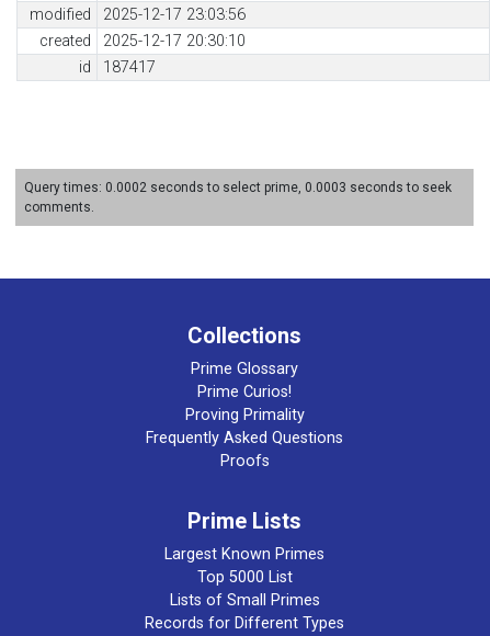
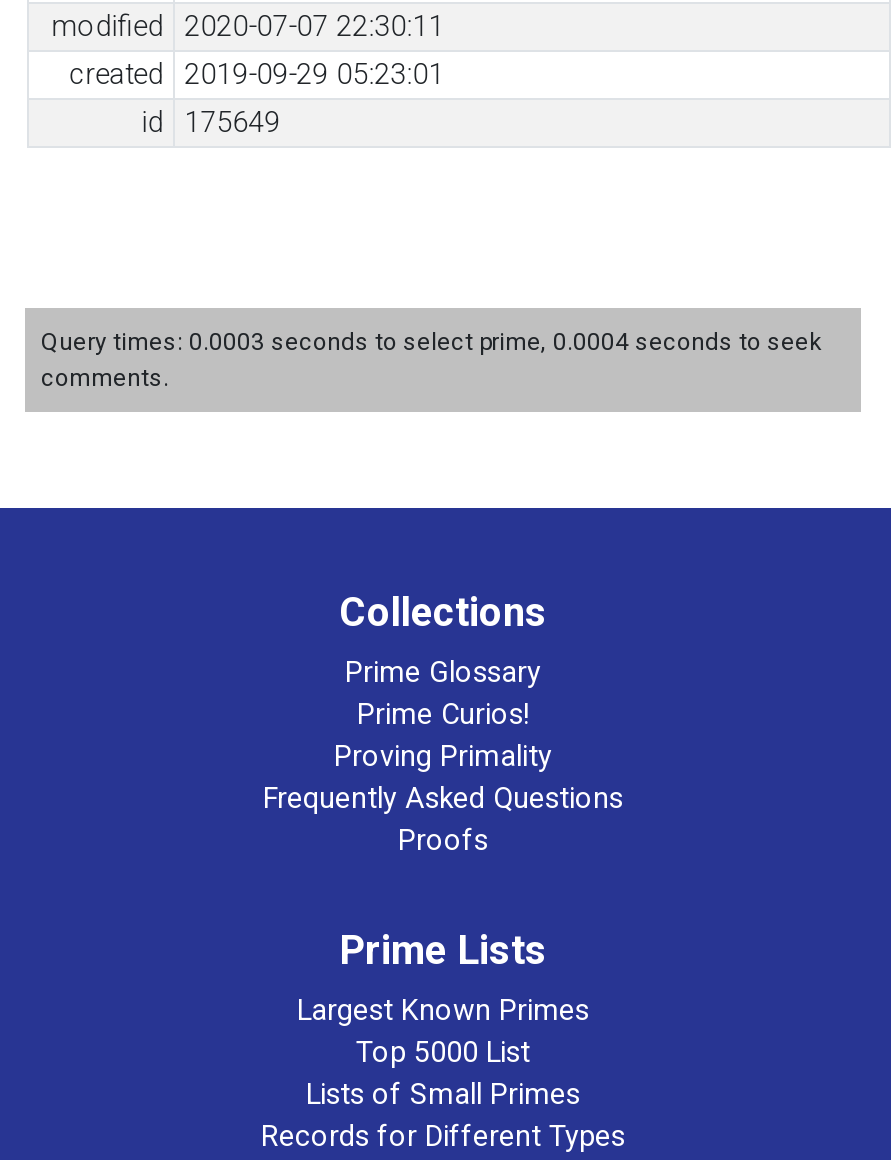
[30,5,245,24] modified 2025-12-17 23:03:56 -> [51,10,445,44] modified 2020-07-07 22:30:11
[40,32,245,50] created 2025-12-17 20:30:10 -> [69,58,445,92] created 2019-09-29 05:23:01
[79,58,155,77] id 187417 -> [141,106,281,140] id 175649
[24,180,452,195] Query times: 0.0002 seconds to select prime, 0.0003 seconds to seek -> [41,328,821,356] Query times: 0.0003 seconds to select prime, 0.0004 seconds to seek

